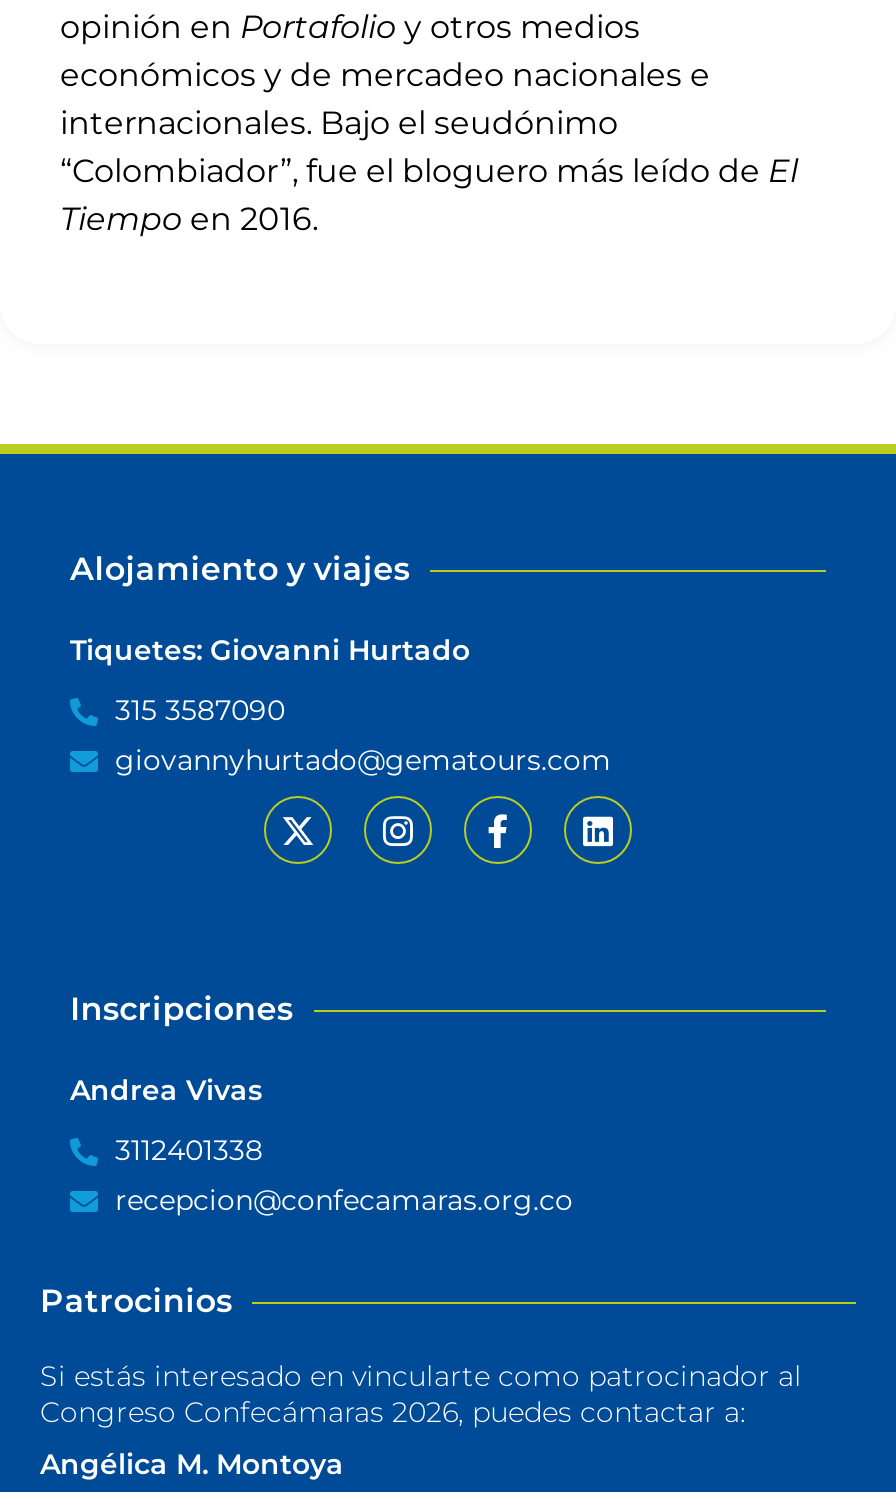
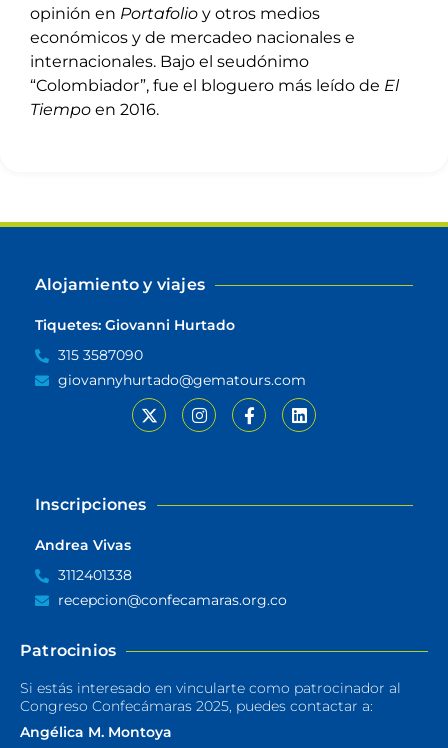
[40,1394,746,1430] Congreso Confecámaras 2026, puedes contactar a: -> [20,697,373,715] Congreso Confecámaras 2025, puedes contactar a:

